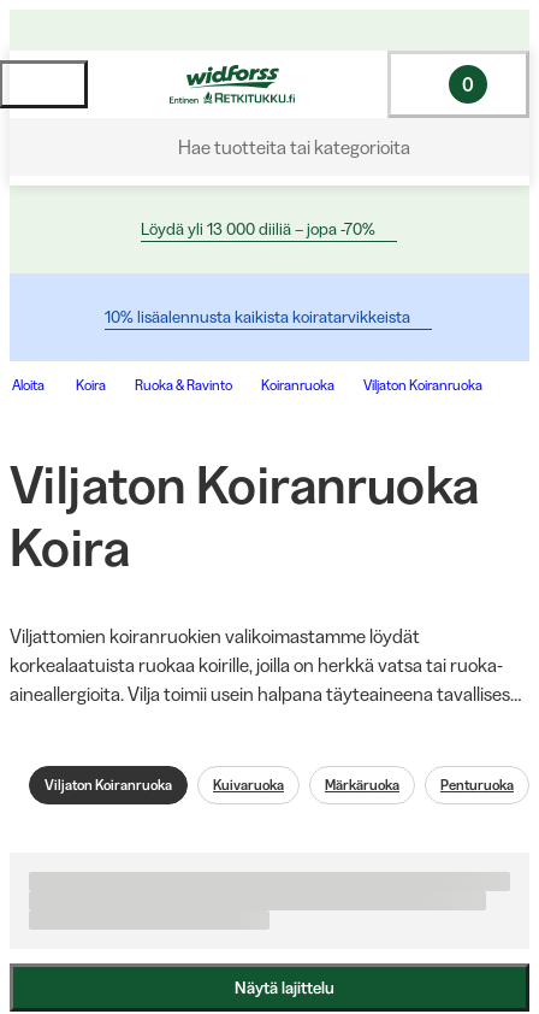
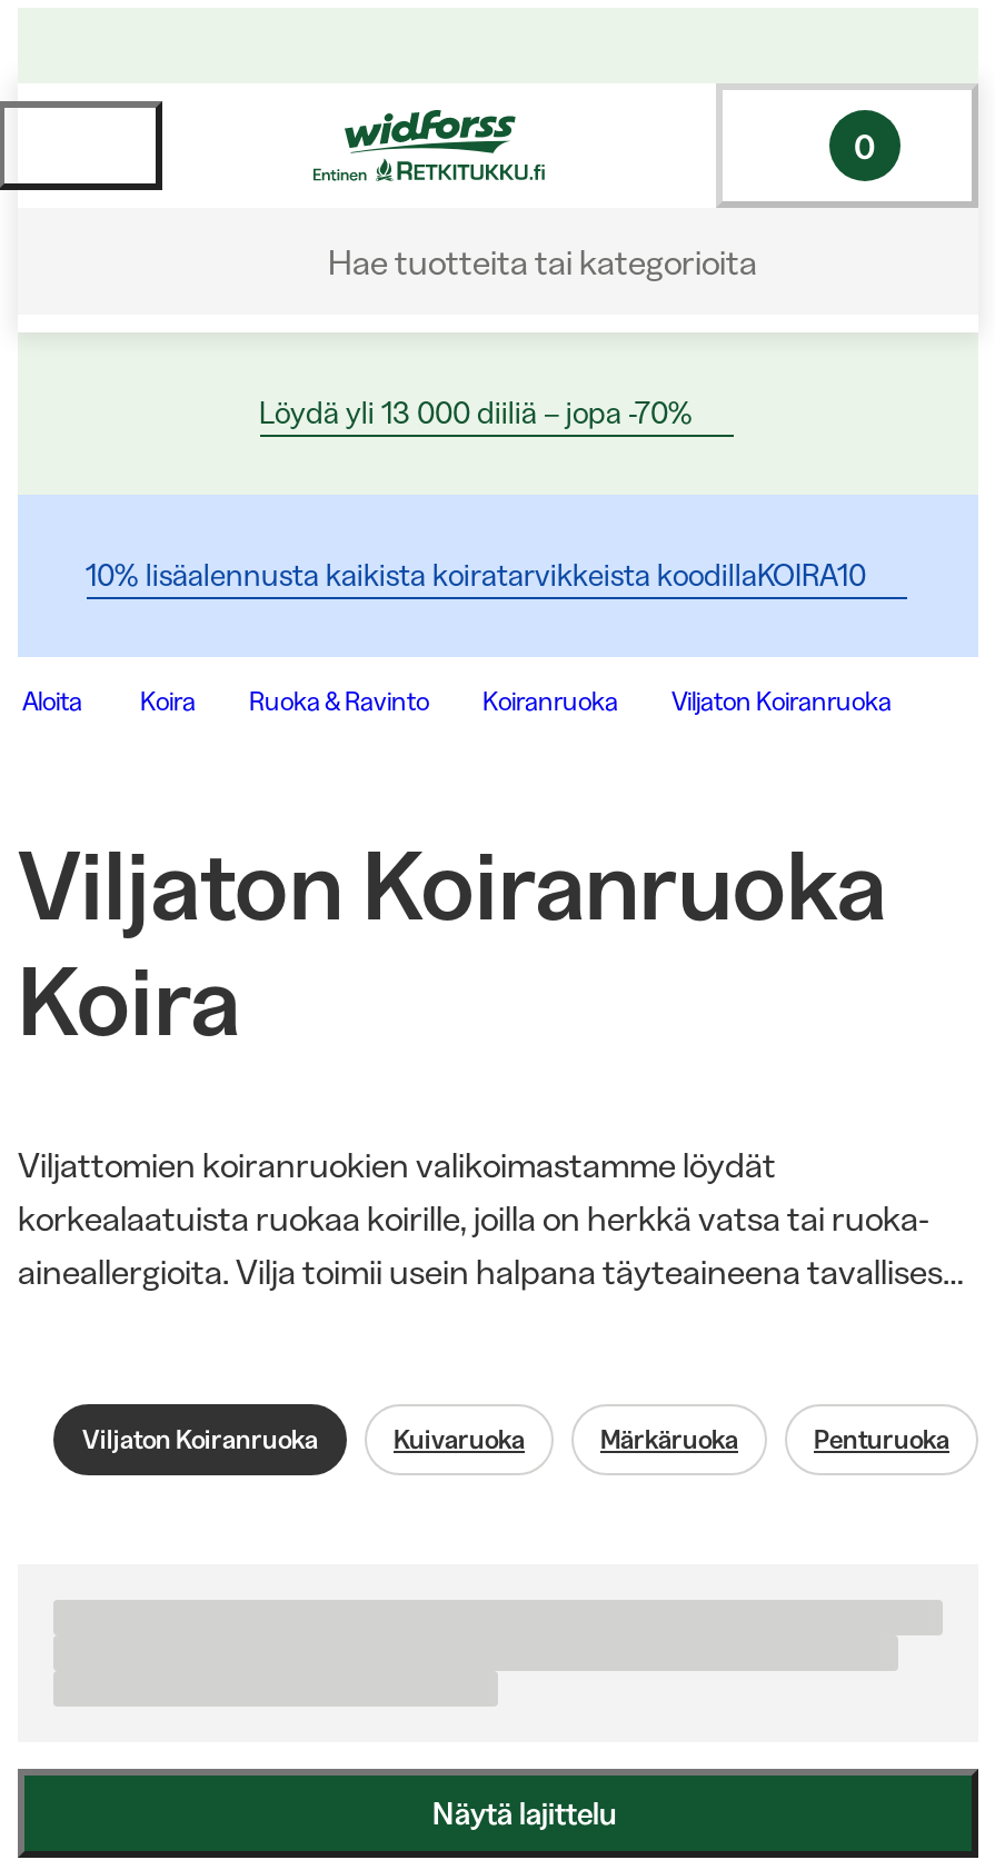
[105,306,410,328] 10% lisäalennusta kaikista koiratarvikkeista -> [86,555,866,595] 10% lisäalennusta kaikista koiratarvikkeista koodillaKOIRA10

